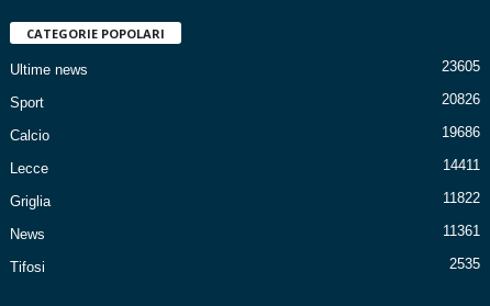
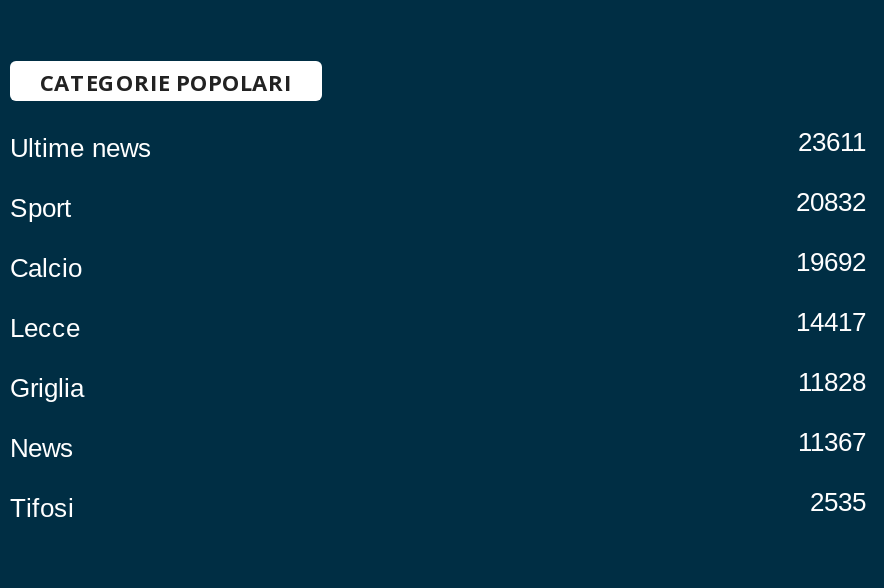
[442,58,480,75] 23605 -> [798,128,866,158] 23611
[442,91,480,108] 20826 -> [796,188,866,218] 20832
[442,124,480,141] 19686 -> [796,248,866,278] 19692
[443,157,480,174] 14411 -> [796,308,866,338] 14417
[443,190,480,207] 11822 -> [798,368,866,398] 11828
[443,223,480,239] 11361 -> [798,428,866,458] 11367

